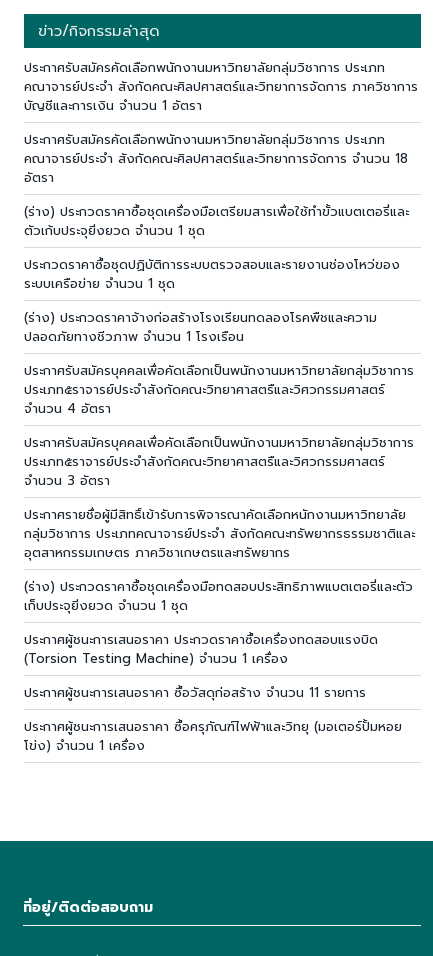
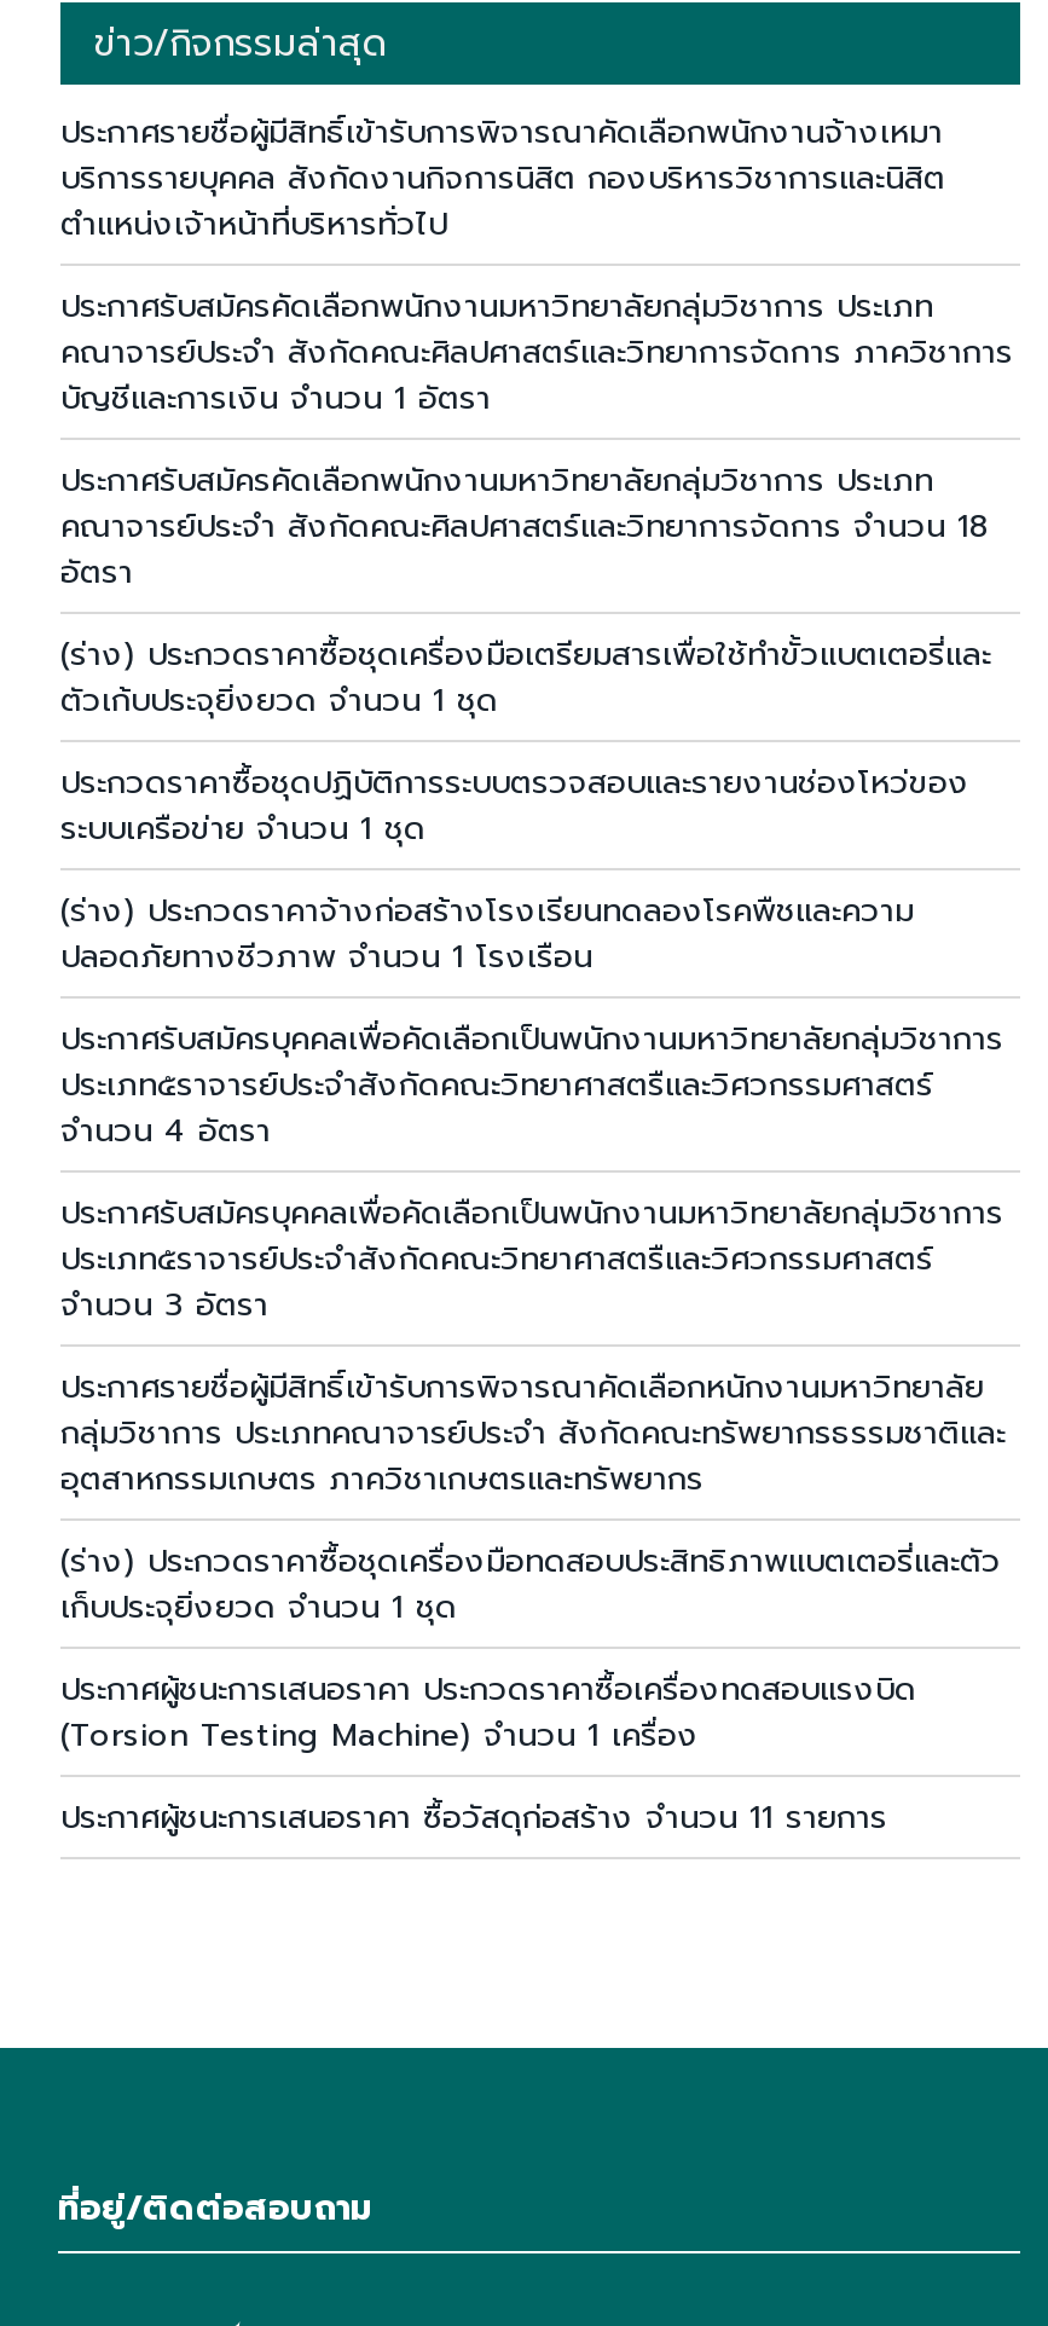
none -> [60,108,945,246] ประกาศรายชื่อผู้มีสิทธิ์เข้ารับการพิจารณาคัดเลือกพนักงานจ้างเหมา | บริการรายบุคคล สังกัดงานกิจการนิสิต กองบริหารวิชาการและนิสิต | ตำแหน่งเจ้าหน้าที่บริหารทั่วไป
moved [24,58,418,702] -> [60,282,1013,1840]: ประกาศรับสมัครคัดเลือกพนักงานมหาวิทยาลัยกลุ่มวิชาการ ประเภท | คณาจารย์ประจำ สังกัดคณะศิลปศาสตร์และวิทยาการจัดการ ภาควิชาการ | บัญชีและการเงิน จำนวน 1 อัตรา | ... | (Torsion Testing Machine) จำนวน 1 เครื่อง | ประกาศผู้ชนะการเสนอราคา ซื้อวัสดุก่อสร้าง จำนวน 11 รายการ
[24,717,402,755] ประกาศผู้ชนะการเสนอราคา ซื้อครุภัณฑ์ไฟฟ้าและวิทยุ (มอเตอร์ปั้มหอย | โข่ง) จำนวน 1 เครื่อง -> none

